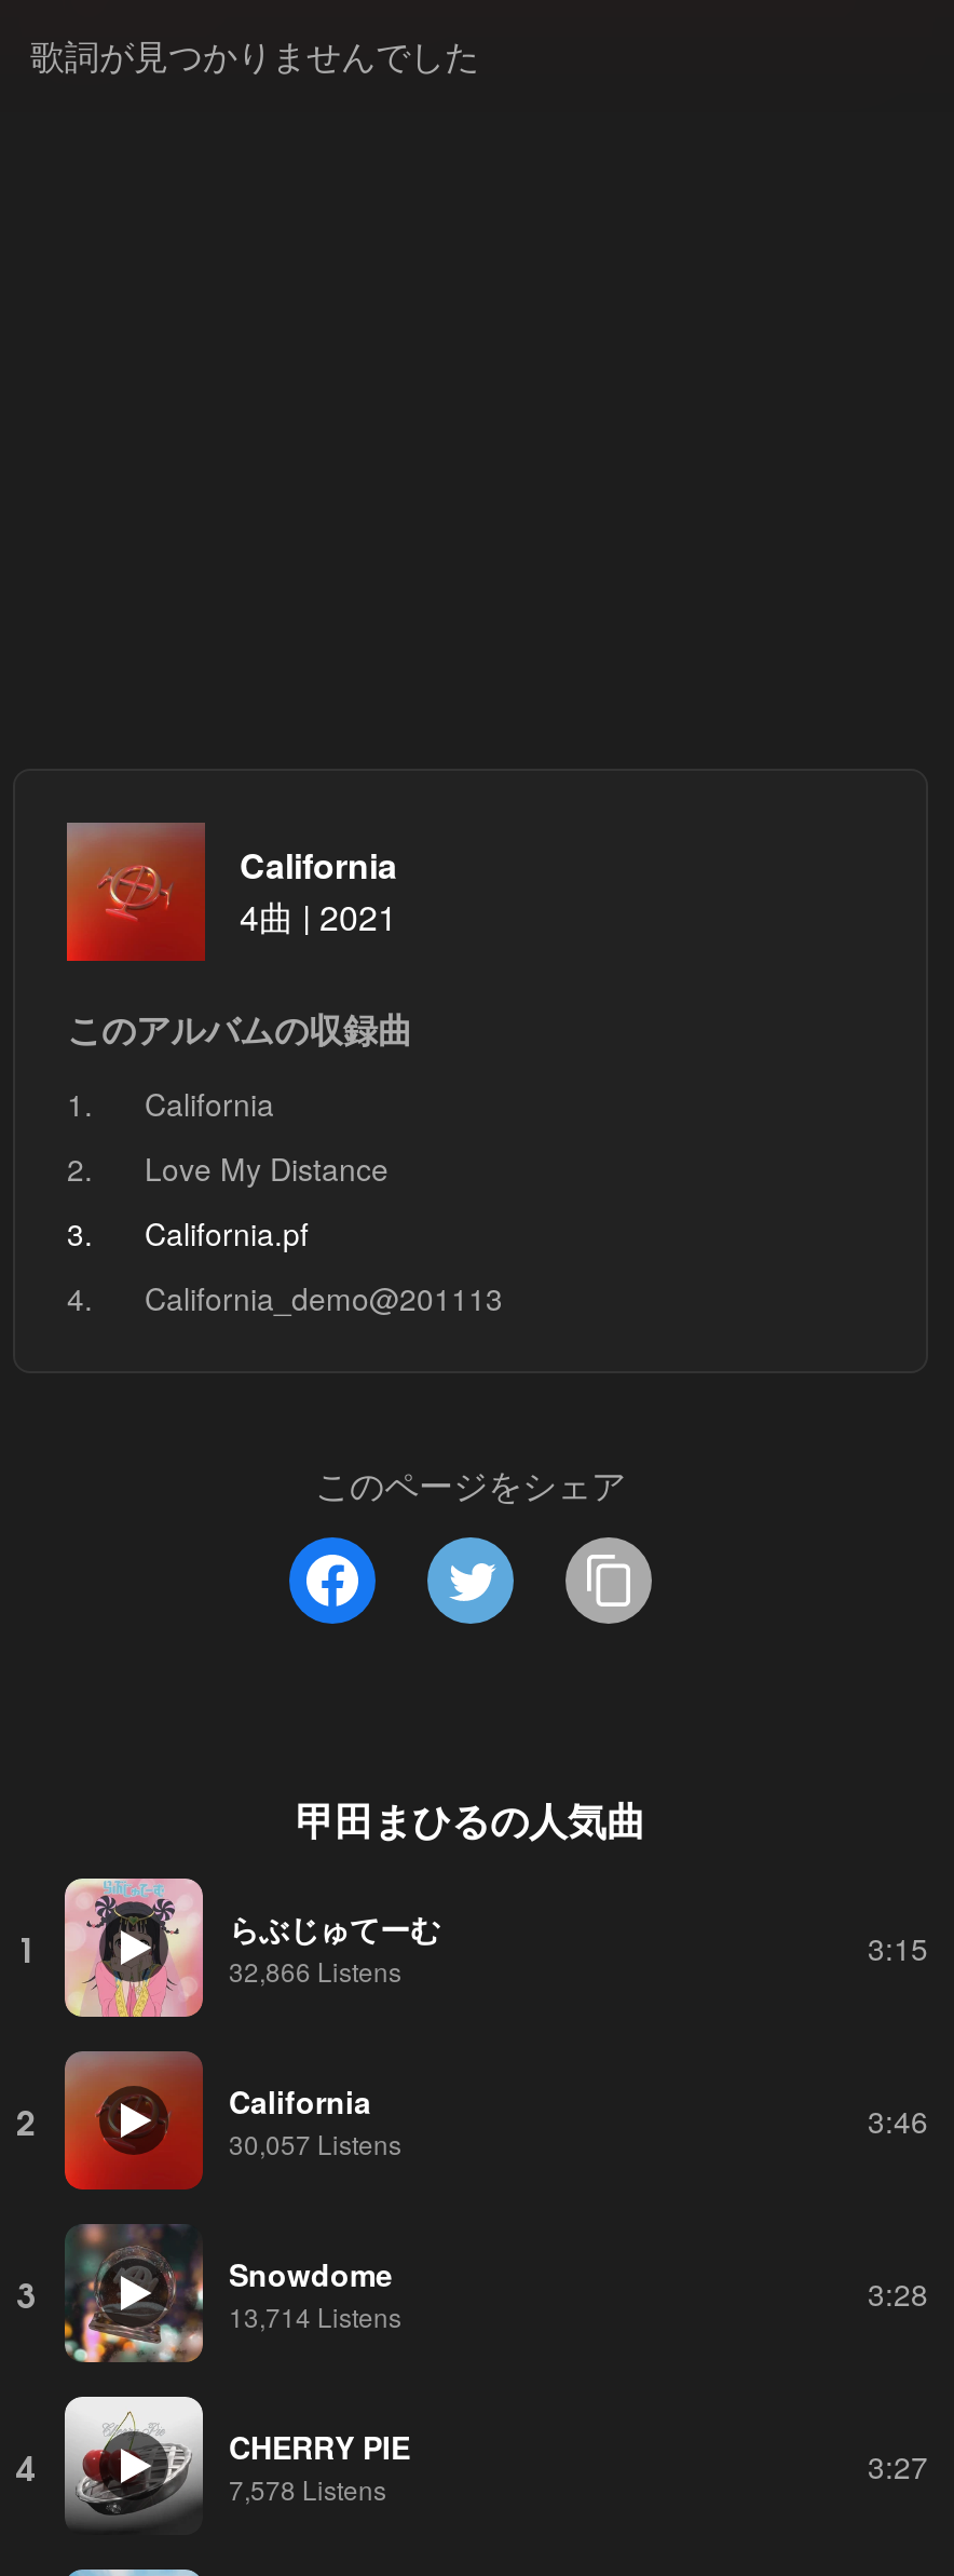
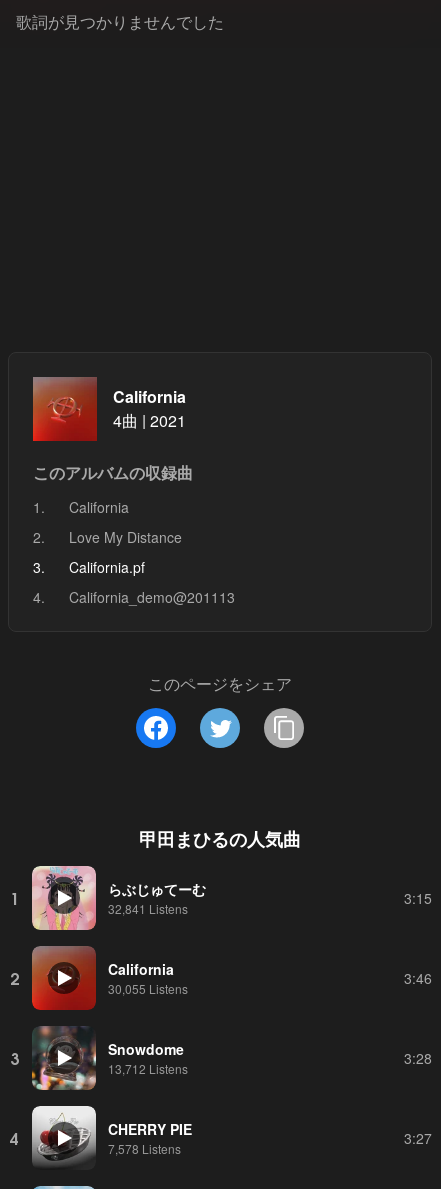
[229,1951,401,1988] 32,866 Listens -> [108,899,188,916] 32,841 Listens
[229,2124,401,2160] 30,057 Listens -> [108,979,188,996] 30,055 Listens
[229,2296,401,2333] 13,714 Listens -> [108,1059,188,1076] 13,712 Listens

